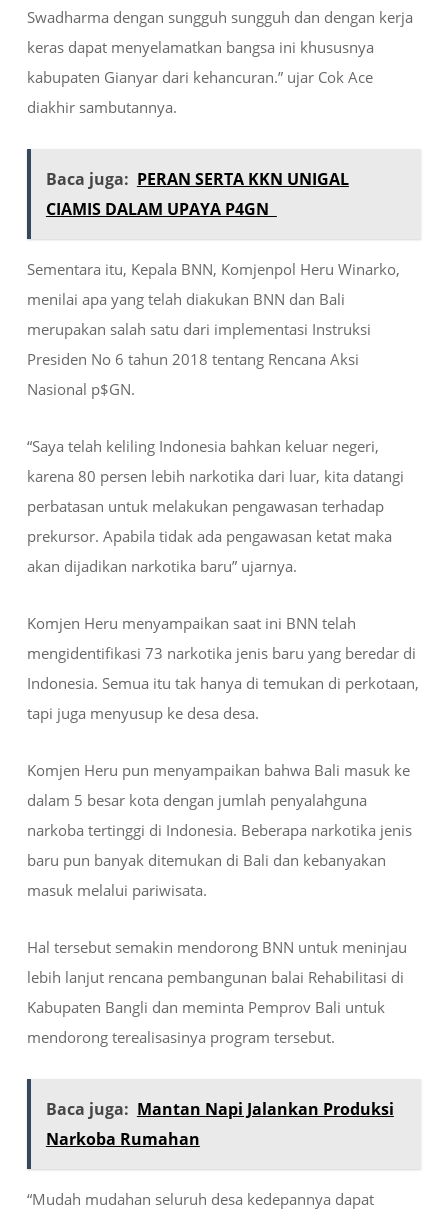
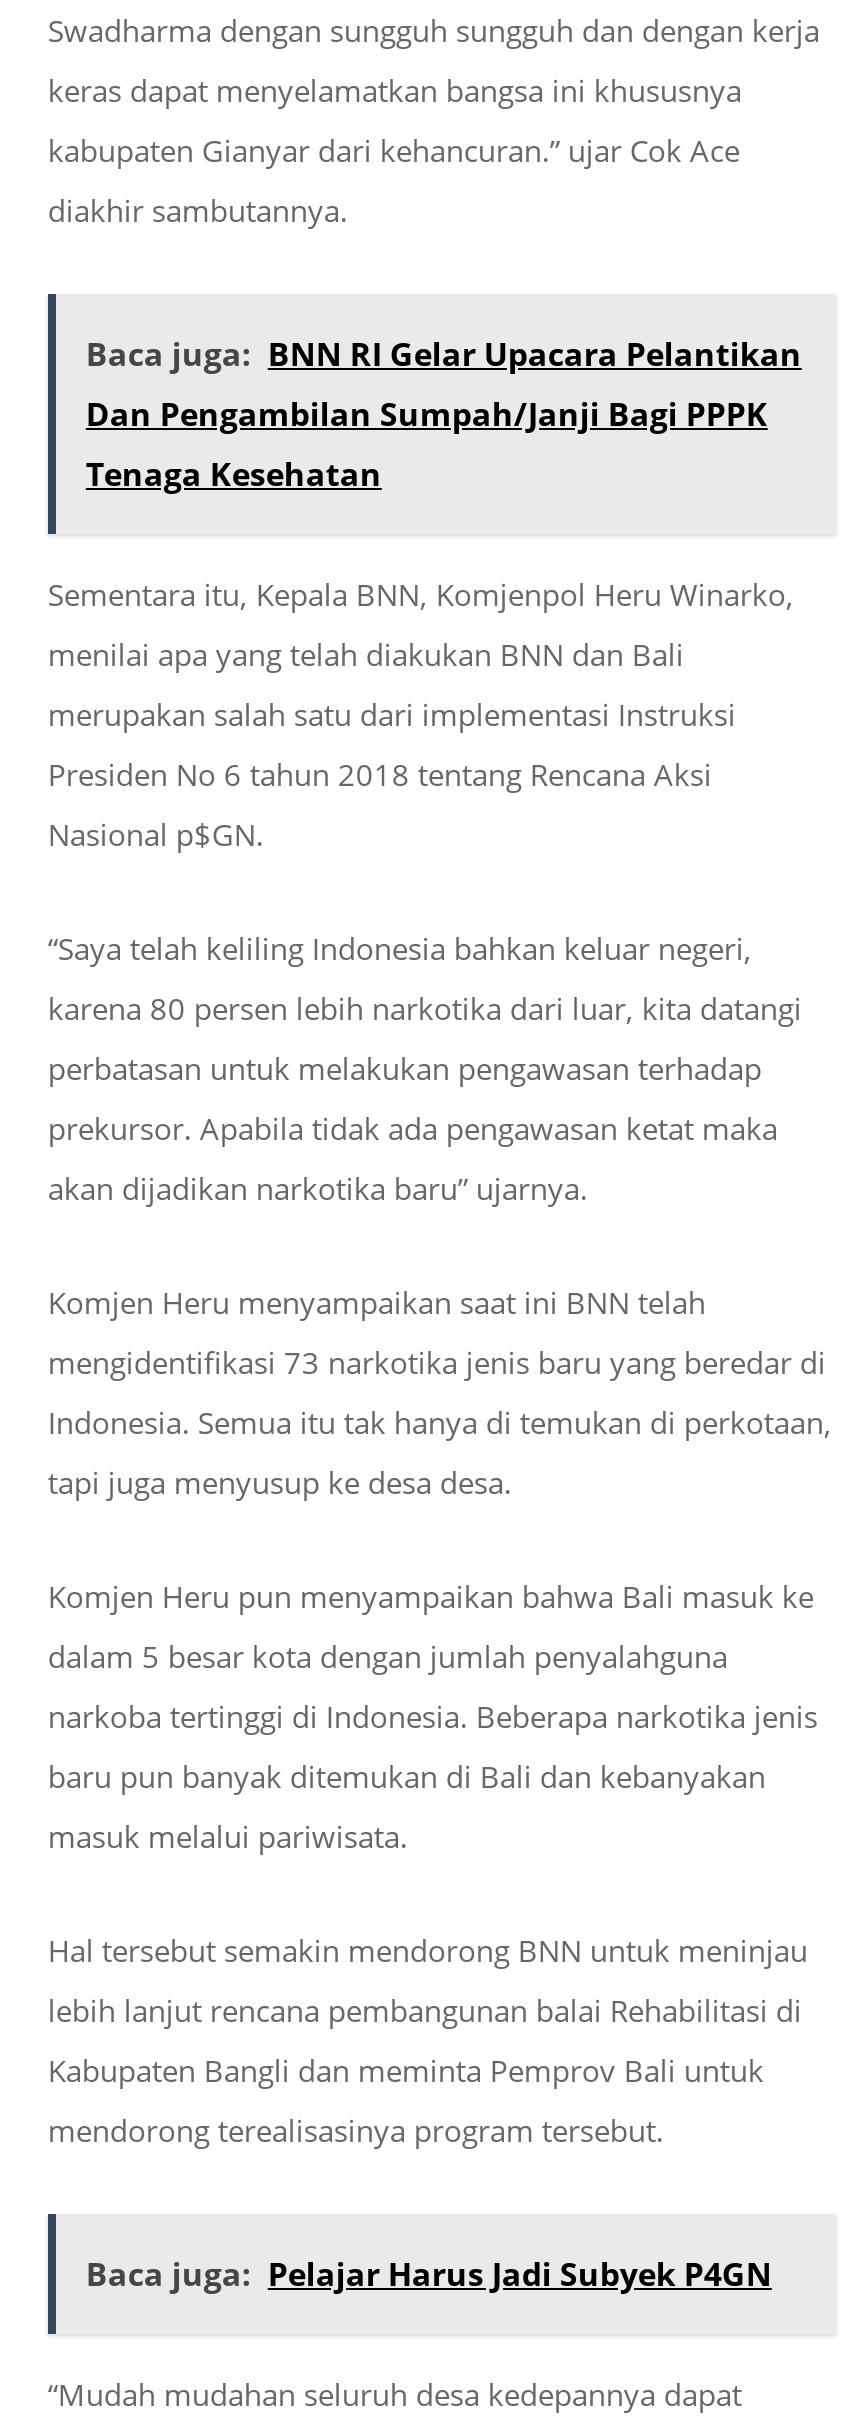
[46,168,349,220] Baca juga: PERAN SERTA KKN UNIGAL | CIAMIS DALAM UPAYA P4GN -> [86,331,802,495] Baca juga: BNN RI Gelar Upacara Pelantikan | Dan Pengambilan Sumpah/Janji Bagi PPPK | Tenaga Kesehatan
moved [27,259,419,1047] -> [48,573,832,2149]: Sementara itu, Kepala BNN, Komjenpol Heru Winarko, | menilai apa yang telah diakukan BNN dan Bali | merupakan salah satu dari implementasi Instruksi | ... | Kabupaten Bangli dan meminta Pemprov Bali untuk | mendorong terealisasinya program tersebut.
[46,1098,394,1150] Baca juga: Mantan Napi Jalankan Produksi | Narkoba Rumahan -> [86,2251,772,2295] Baca juga: Pelajar Harus Jadi Subyek P4GN

